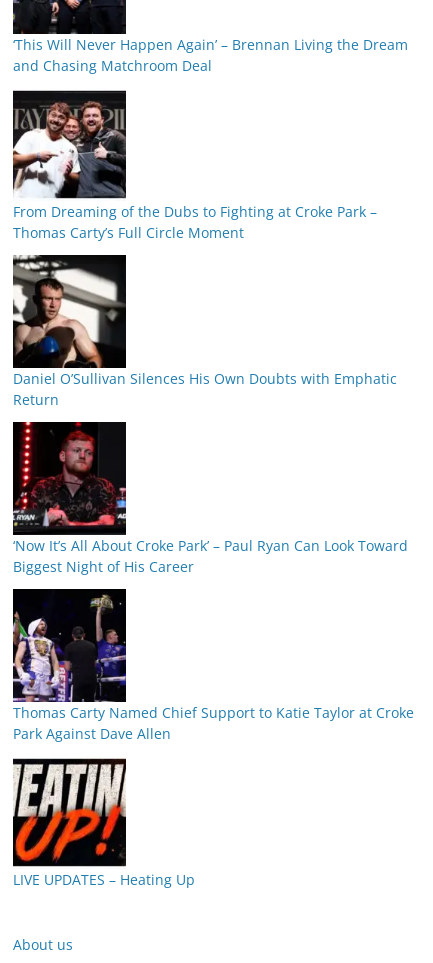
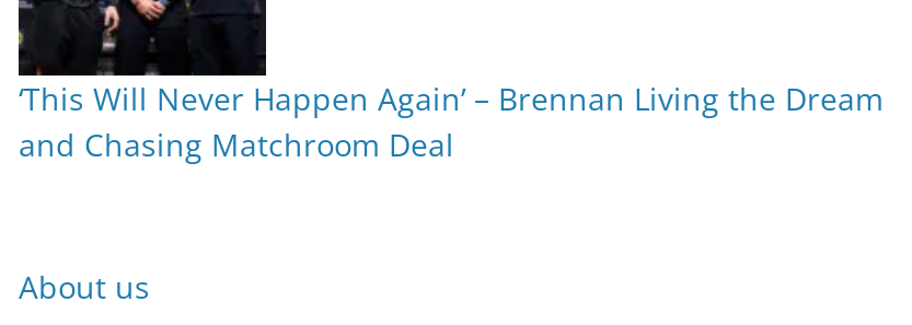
[12,90,377,242] [image] | From Dreaming of the Dubs to Fighting at Croke Park – | Thomas Carty’s Full Circle Moment -> none
[12,254,397,409] [image] | Daniel O’Sullivan Silences His Own Doubts with Emphatic | Return -> none
[12,421,408,576] [image] | ‘Now It’s All About Croke Park’ – Paul Ryan Can Look Toward | Biggest Night of His Career -> none
[12,588,414,743] [image] | Thomas Carty Named Chief Support to Katie Taylor at Croke | Park Against Dave Allen -> none
[12,758,195,889] [image] | LIVE UPDATES – Heating Up -> none

